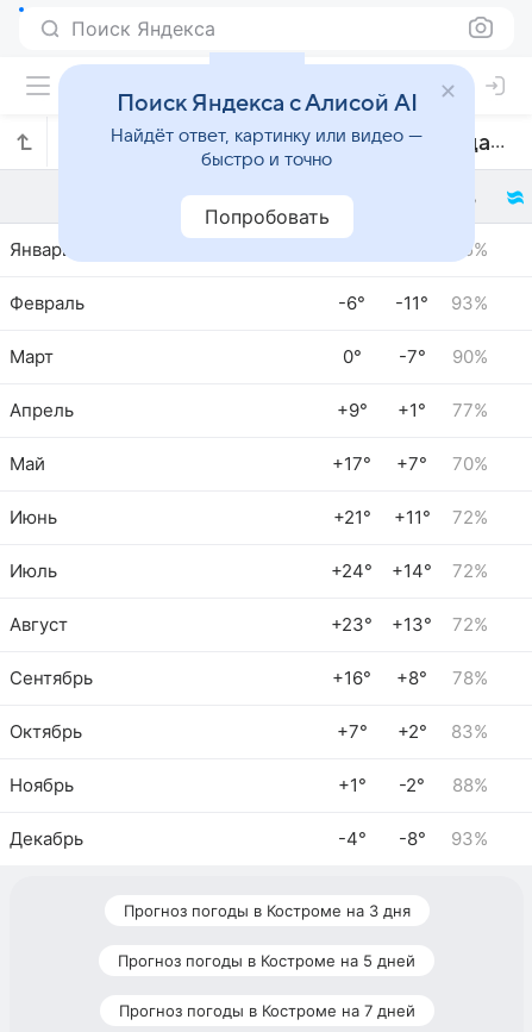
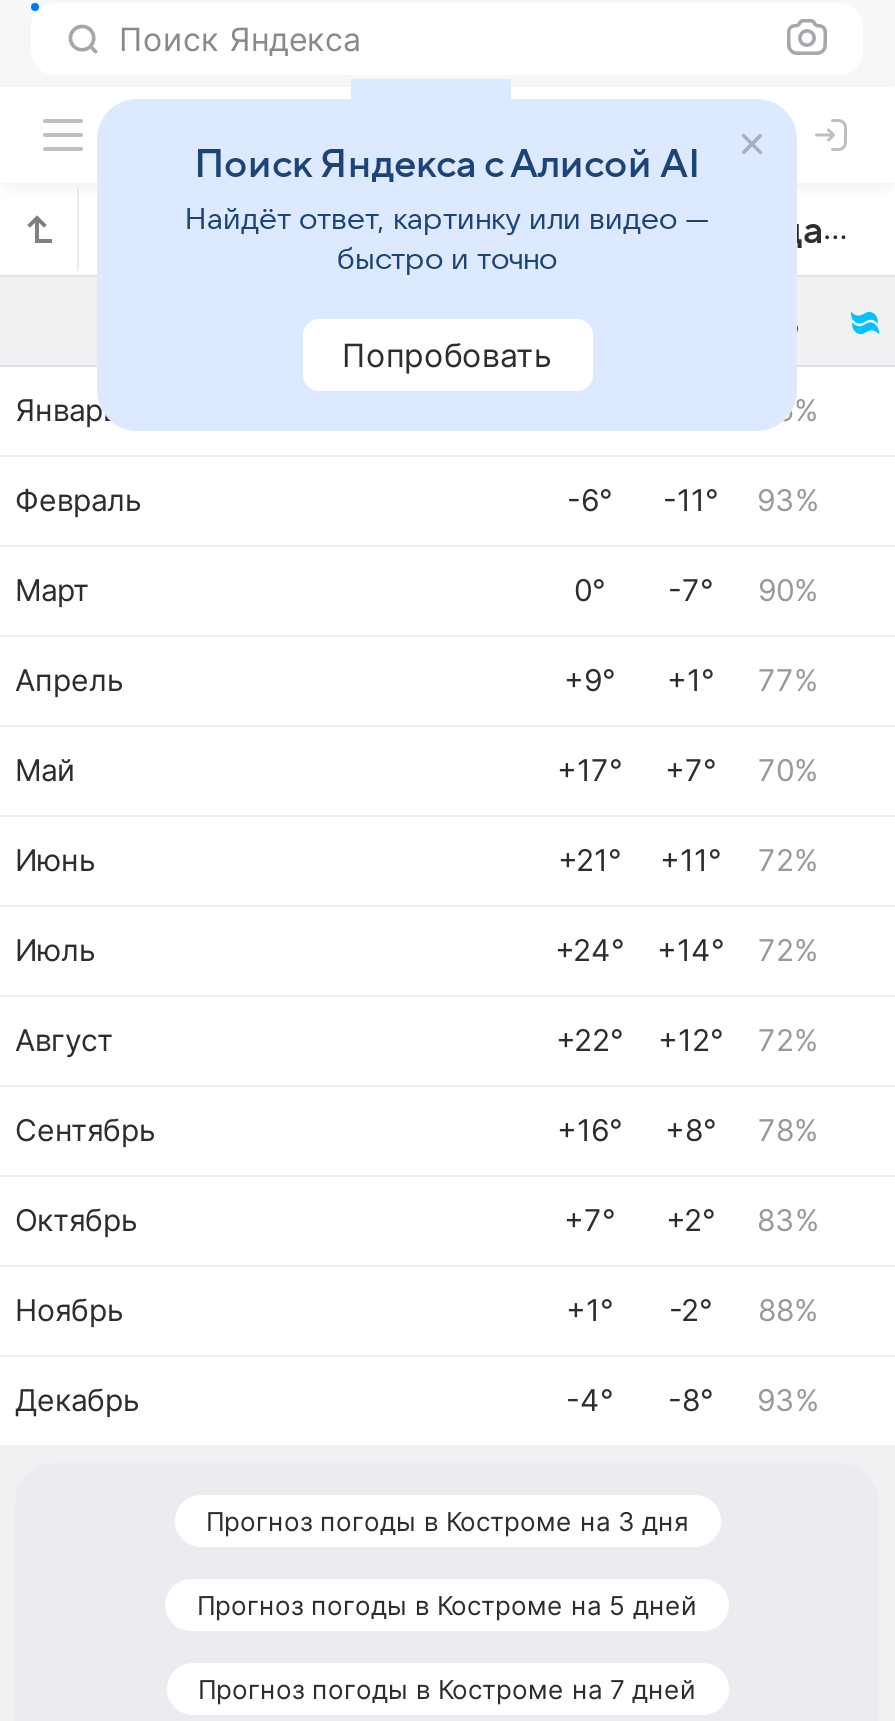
[331,613,373,636] +23° -> [556,1021,624,1059] +22°
[392,613,432,636] +13° -> [658,1021,724,1059] +12°

